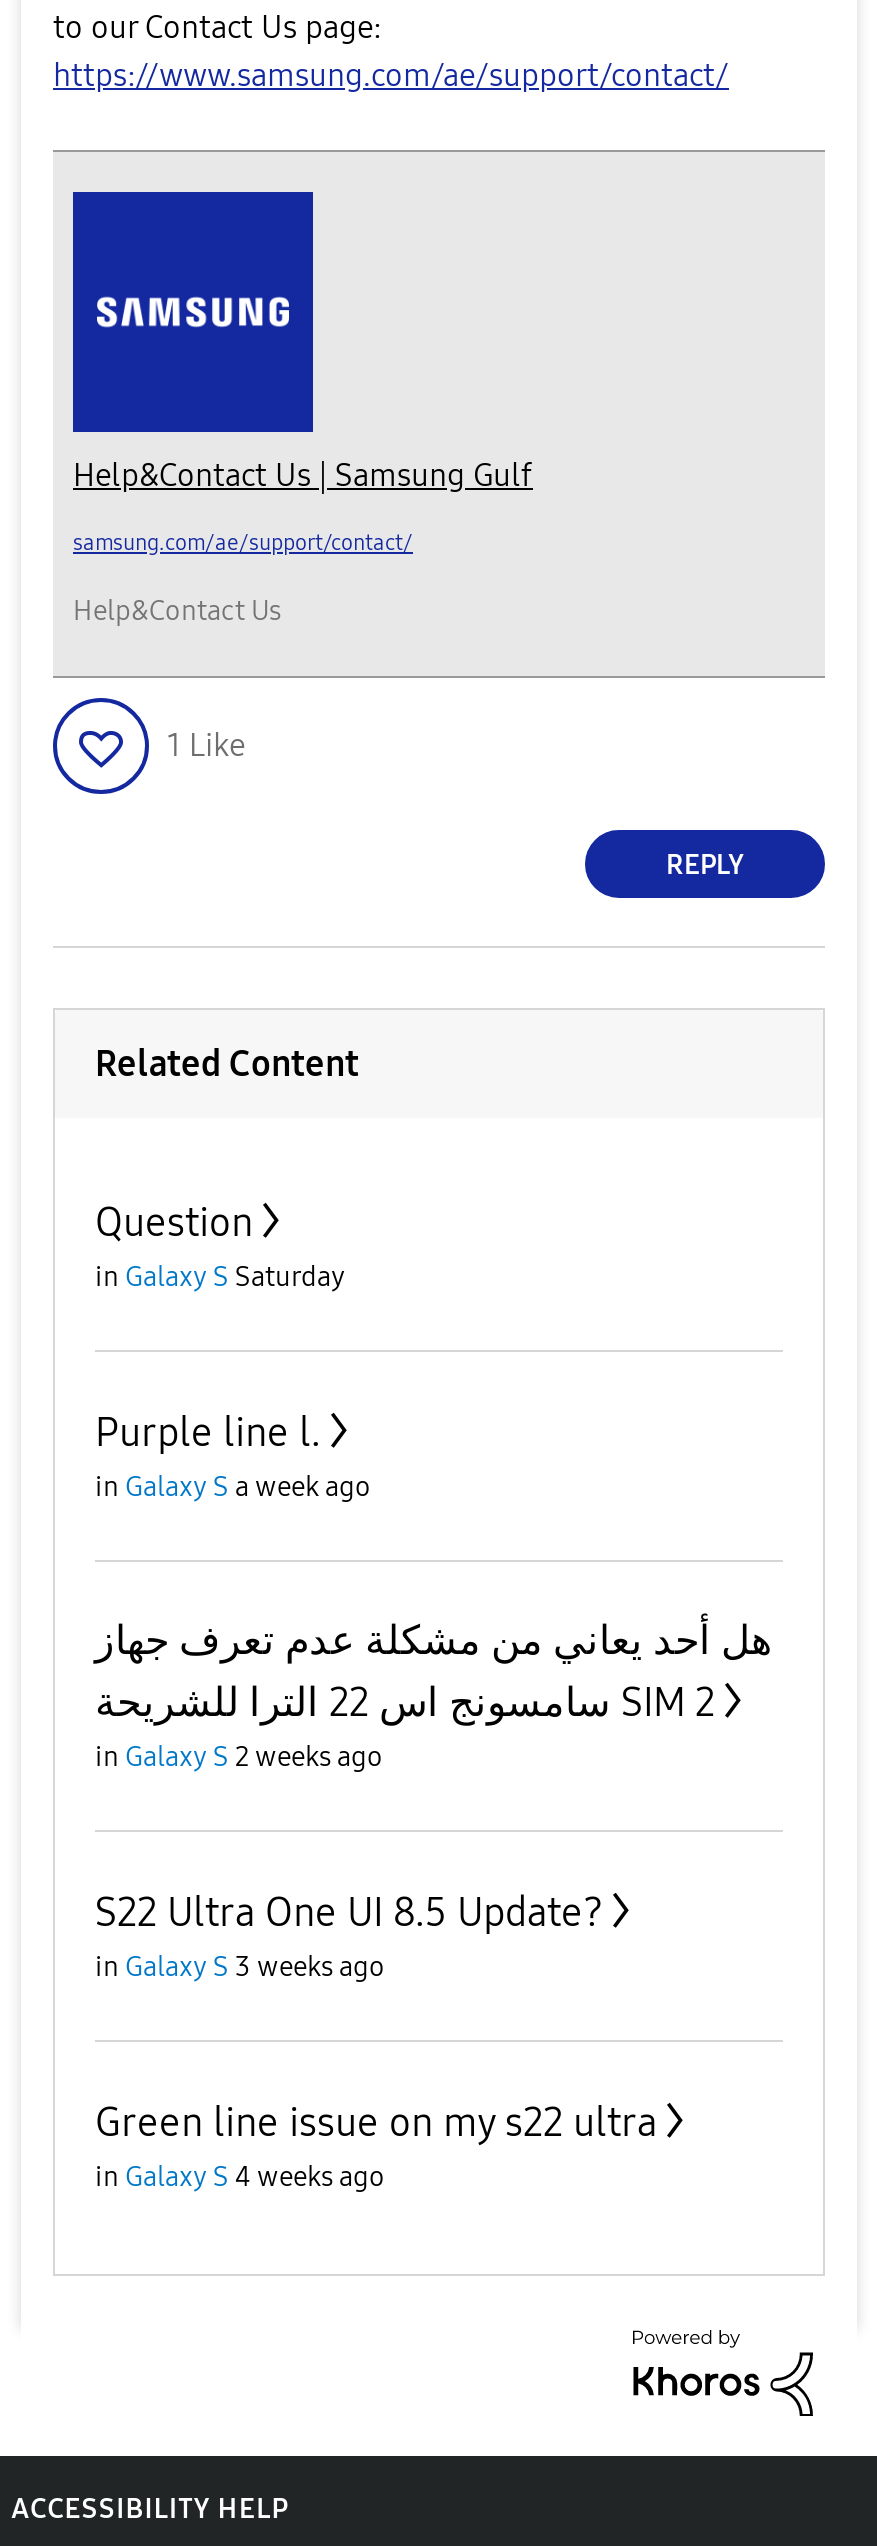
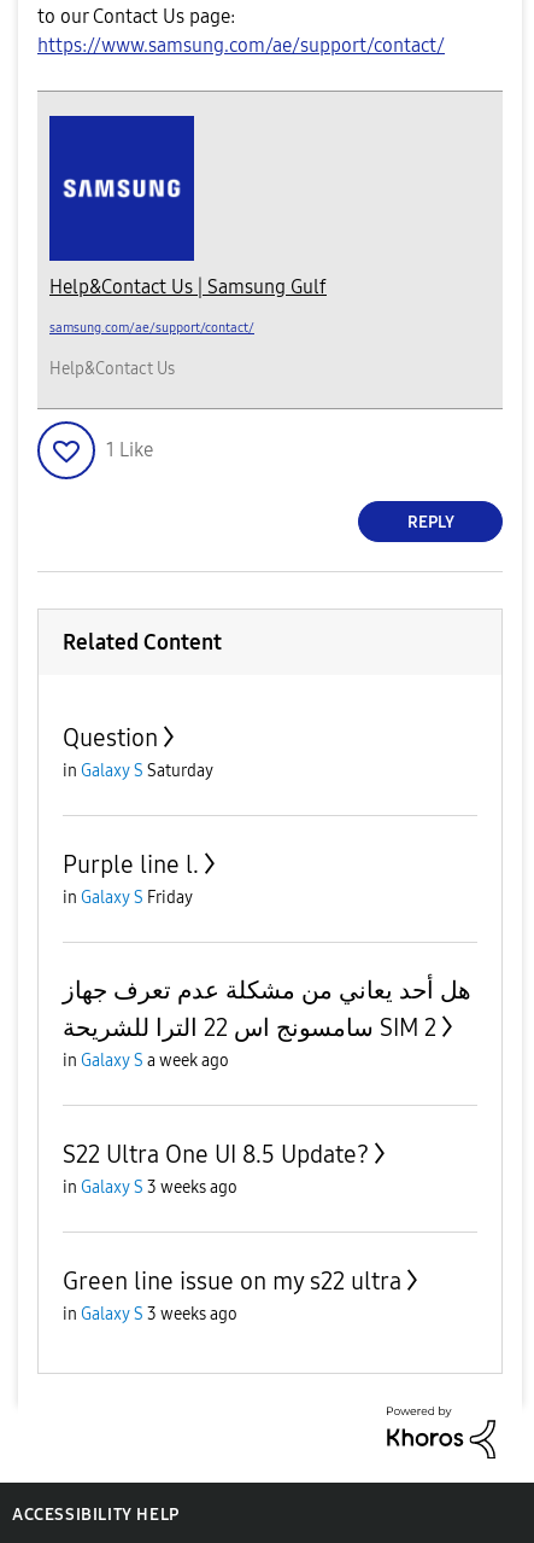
none -> [63,887,193,908] in Galaxy S Friday
moved [95,1470,371,1504] -> [63,1050,229,1071]: in Galaxy S a week ago
[95,1740,383,1774] in Galaxy S 2 weeks ago -> none
[95,2160,385,2194] in Galaxy S 4 weeks ago -> [63,1304,237,1324] in Galaxy S 3 weeks ago

